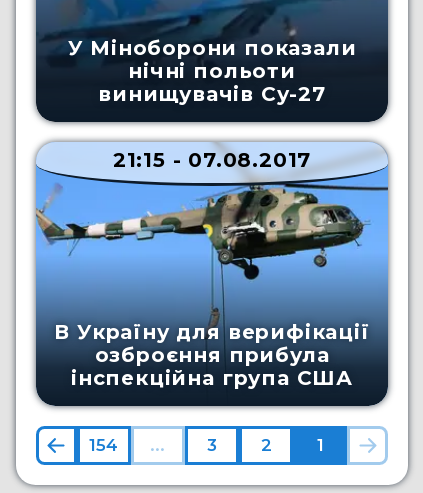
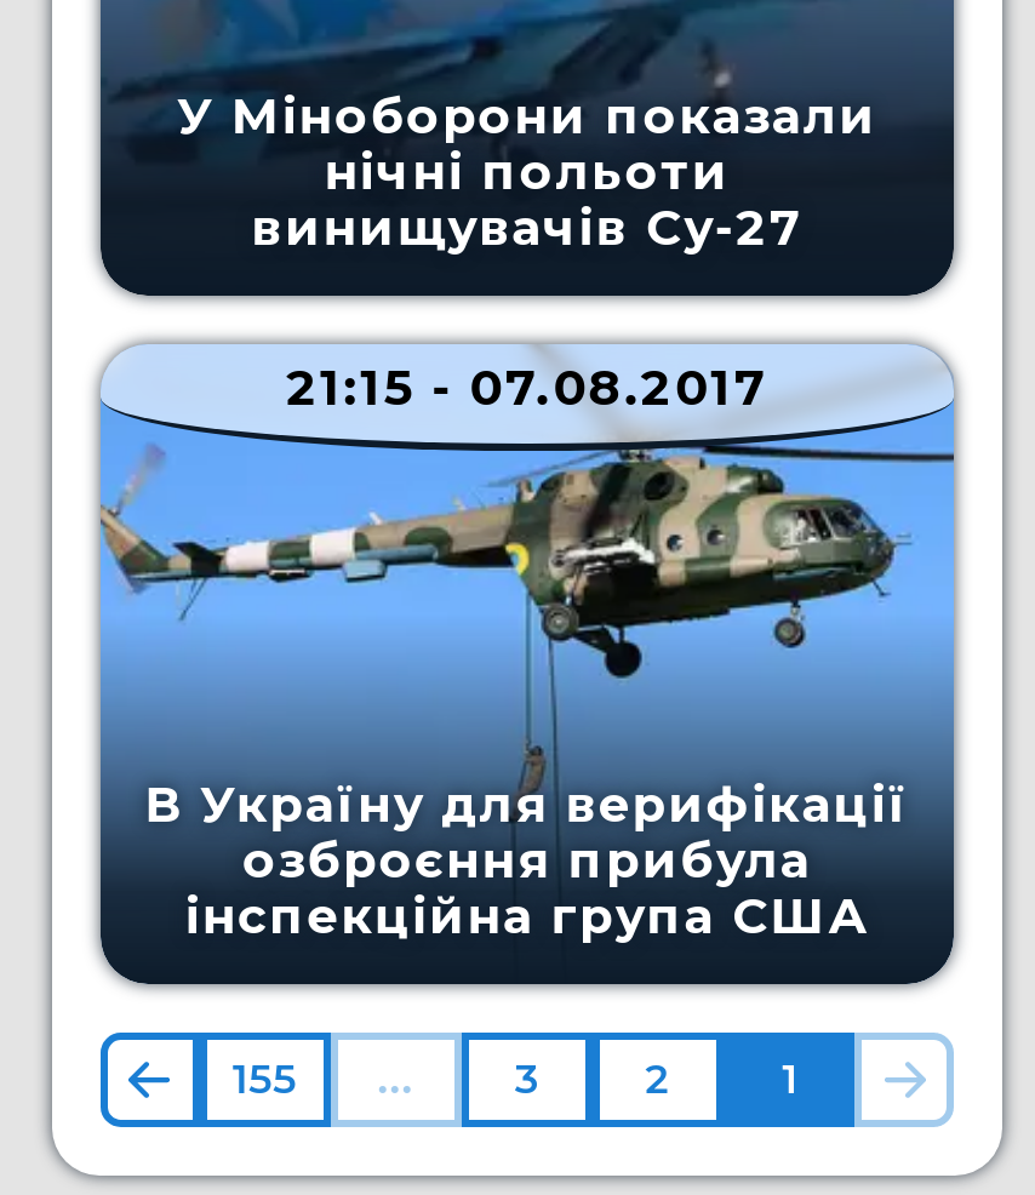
[89,435,118,455] 154 -> [232,1054,297,1103] 155

